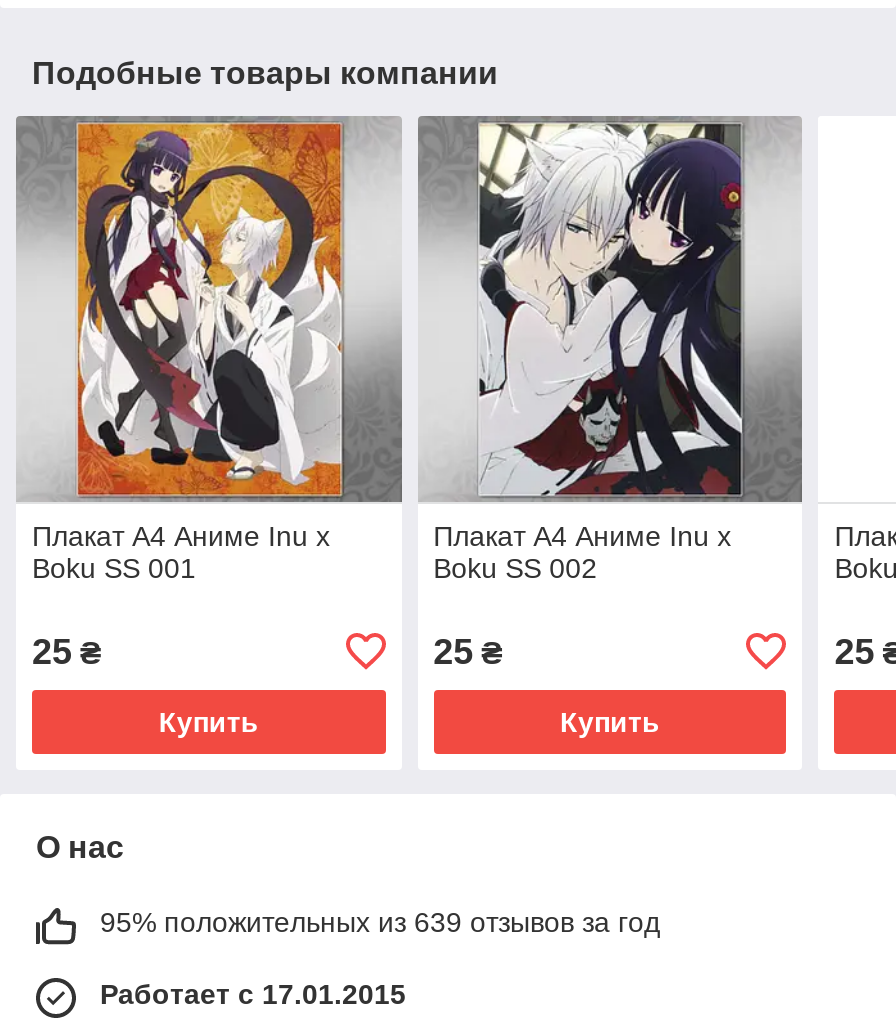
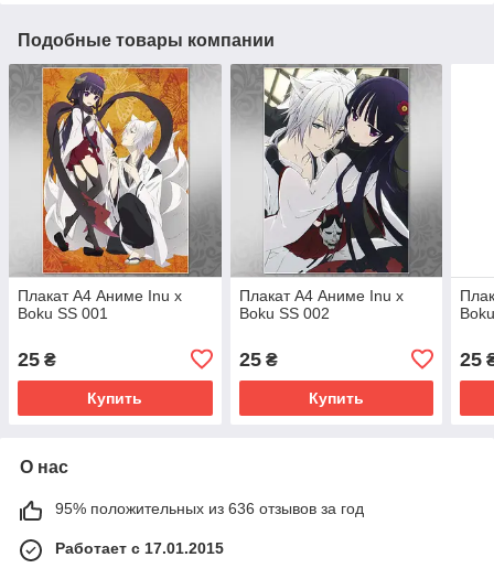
[100,906,660,938] 95% положительных из 639 отзывов за год -> [55,499,364,517] 95% положительных из 636 отзывов за год

